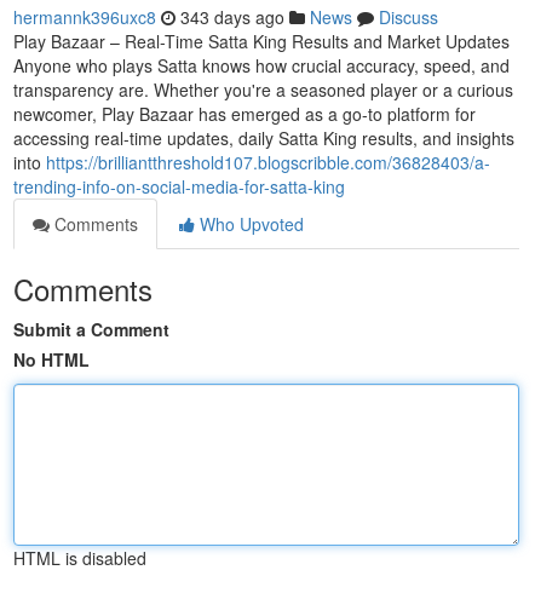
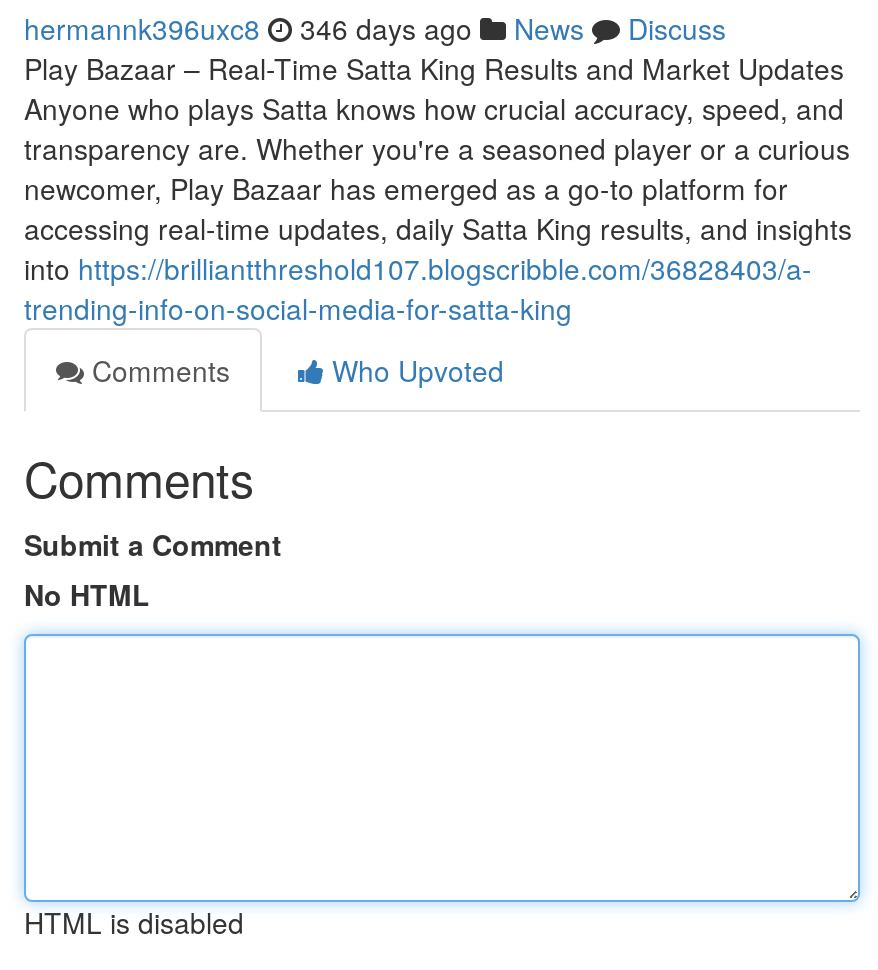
[13,5,438,29] hermannk396uxc8 343 days ago News Discuss -> [24,8,726,48] hermannk396uxc8 346 days ago News Discuss

